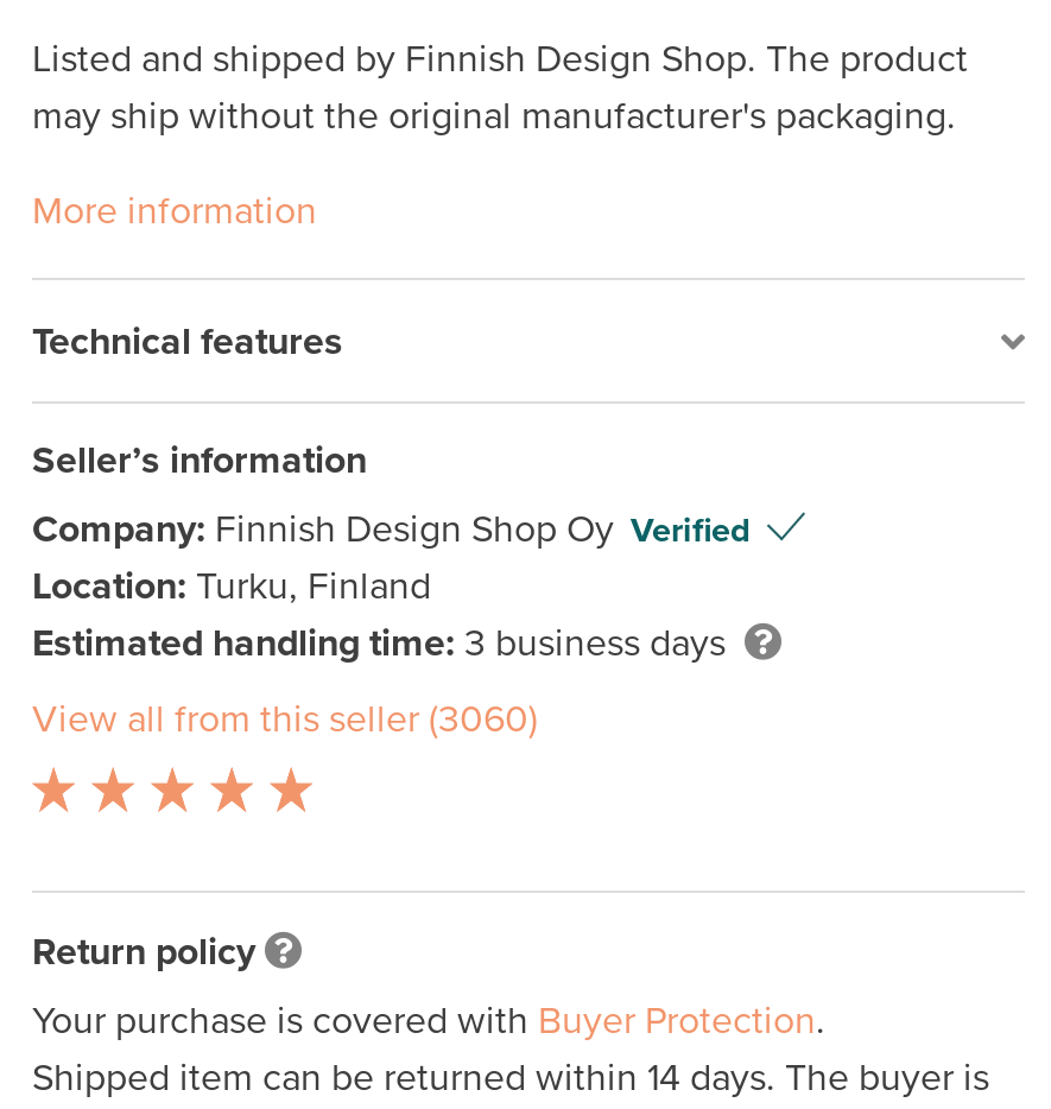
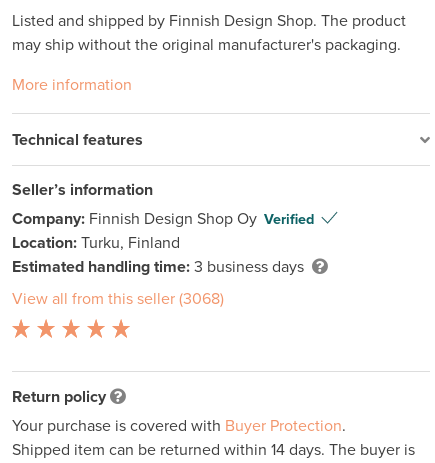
[32,697,538,744] View all from this seller (3060) -> [12,289,224,309] View all from this seller (3068)

